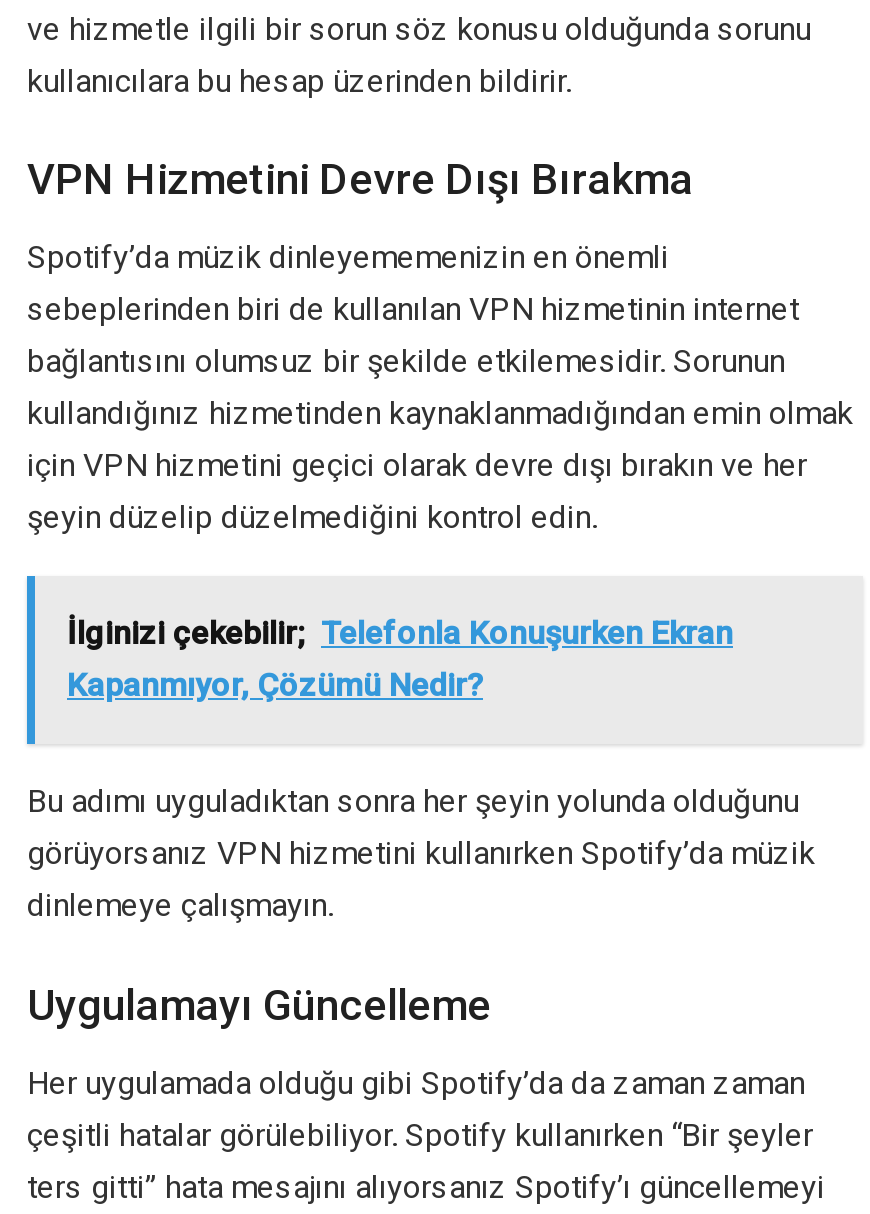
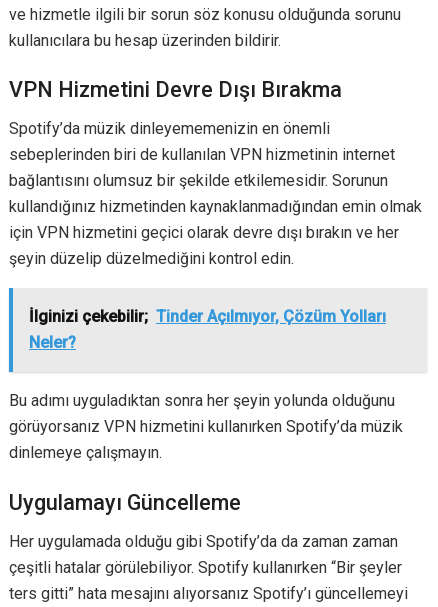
[67,614,733,704] İlginizi çekebilir; Telefonla Konuşurken Ekran | Kapanmıyor, Çözümü Nedir? -> [29,307,386,352] İlginizi çekebilir; Tinder Açılmıyor, Çözüm Yolları | Neler?

